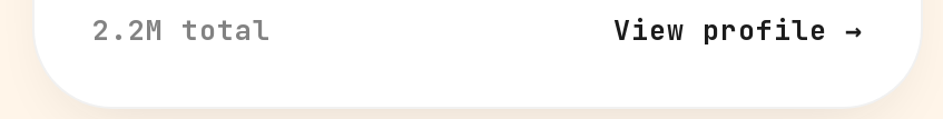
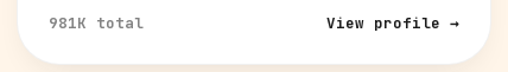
[92,11,271,49] 2.2M total -> [49,13,144,33] 981K total

